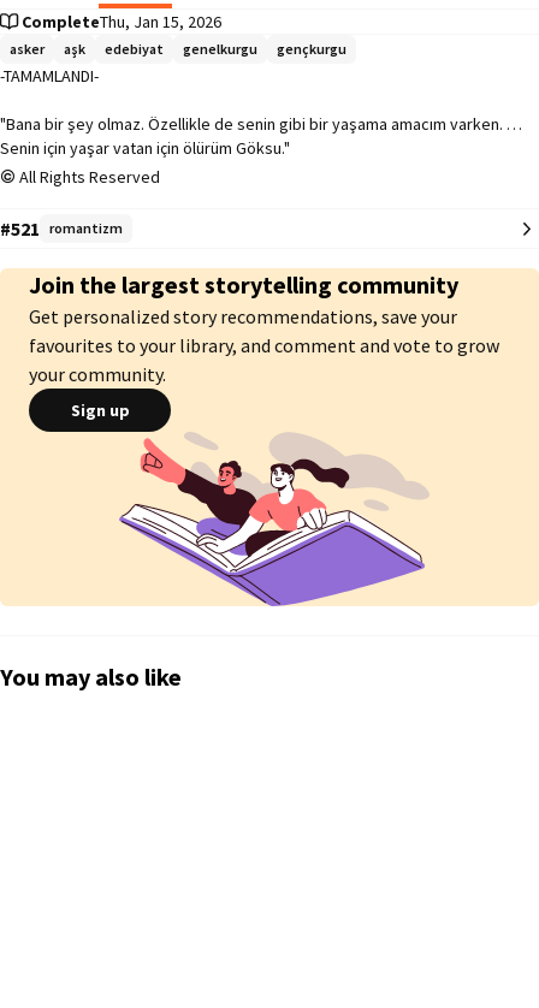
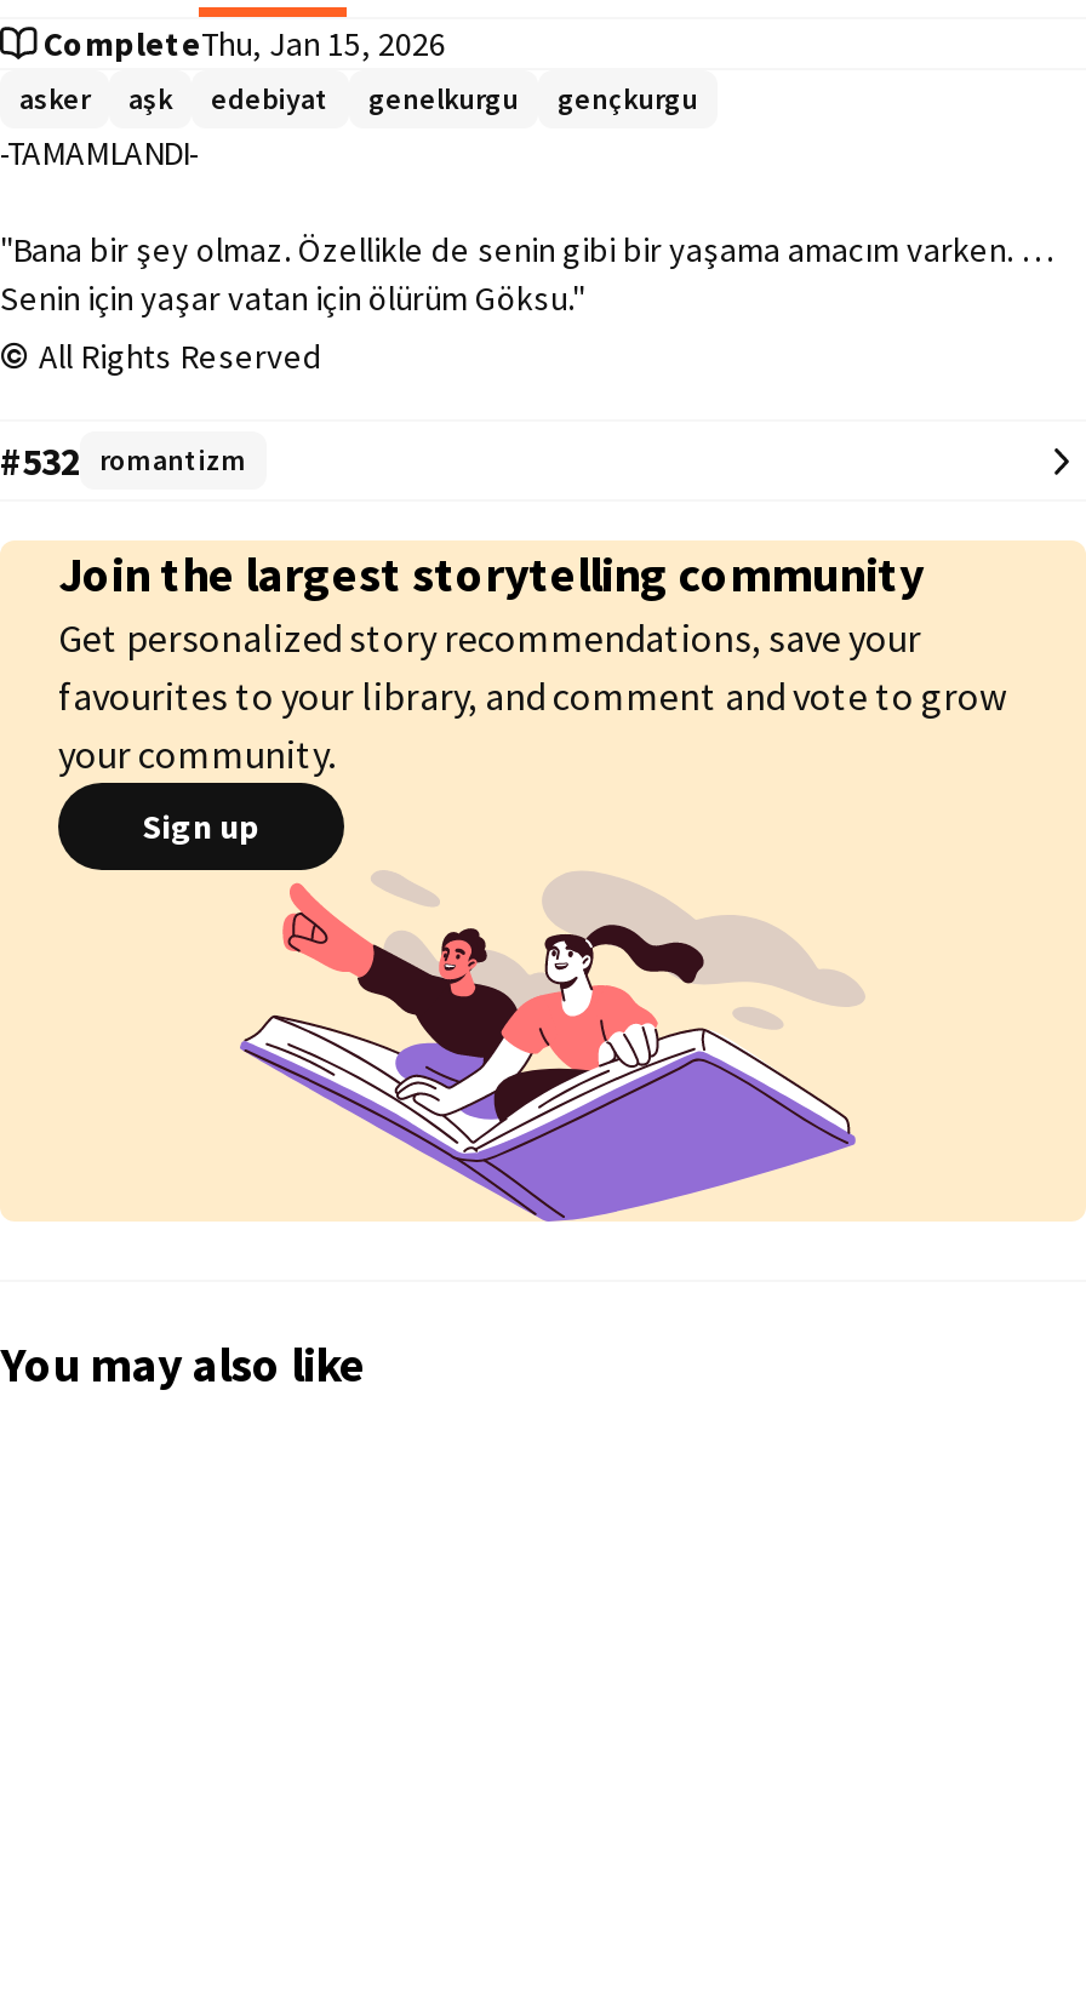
[0,217,123,241] #521 romantizm -> [0,436,247,485] #532 romantizm

